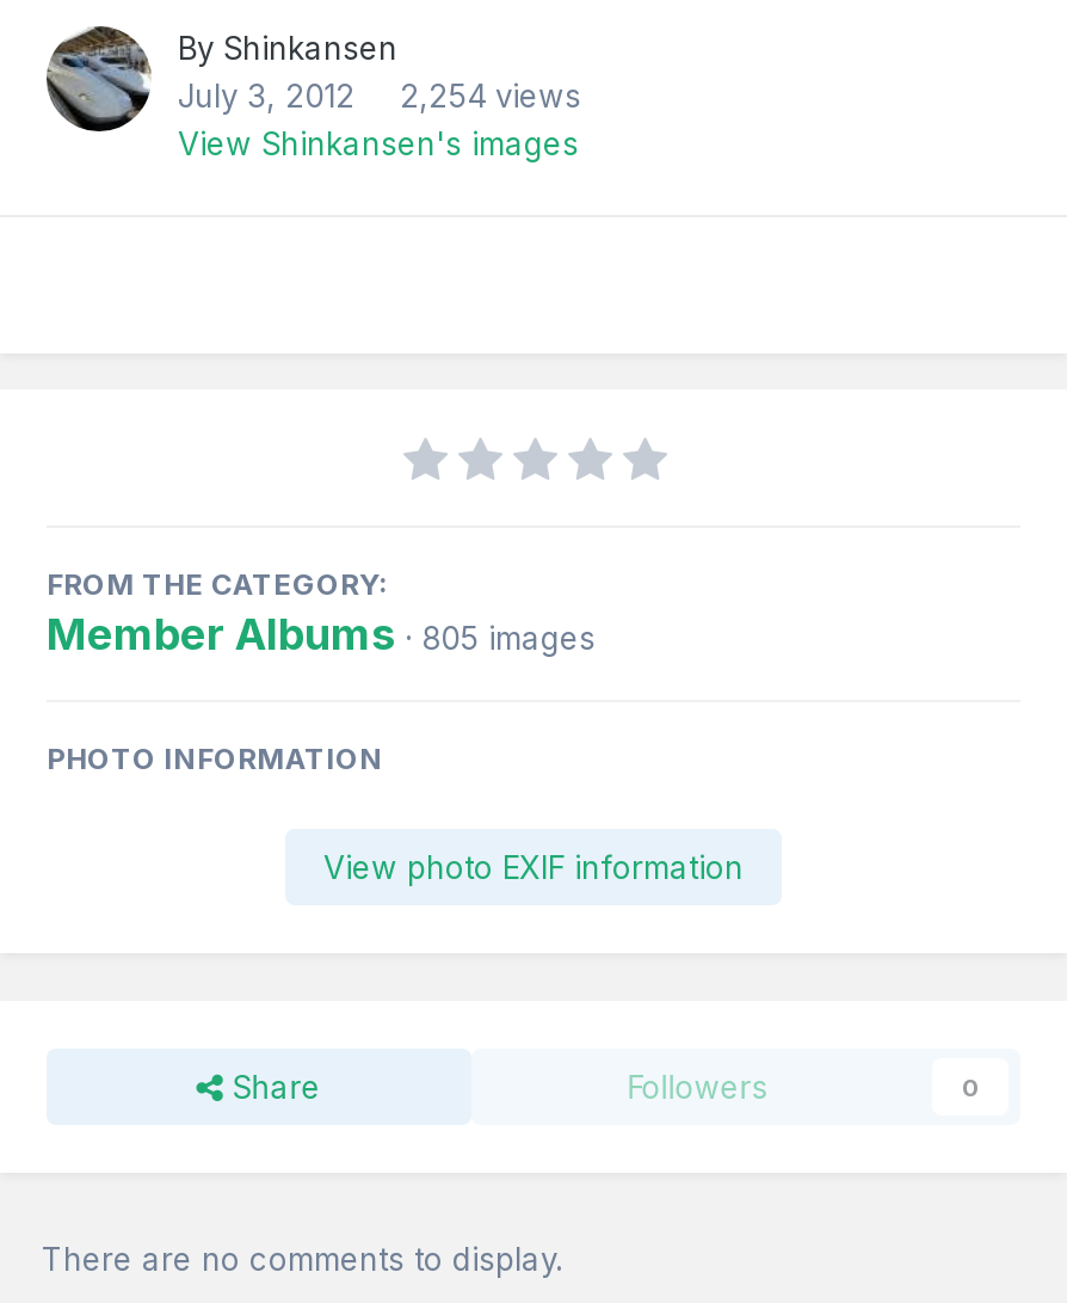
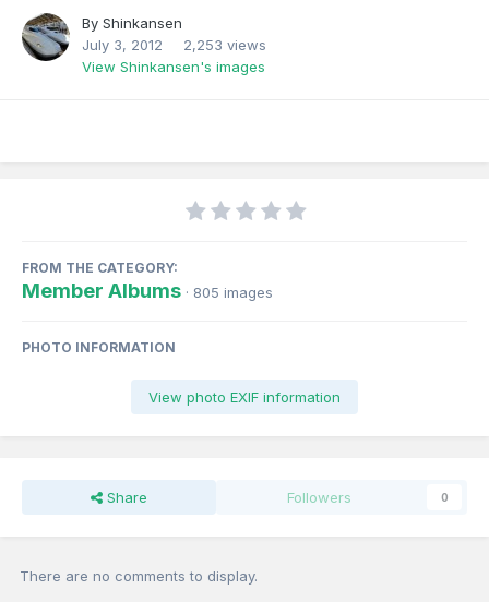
[178,77,581,115] July 3, 2012 2,254 views -> [82,36,266,54] July 3, 2012 2,253 views

